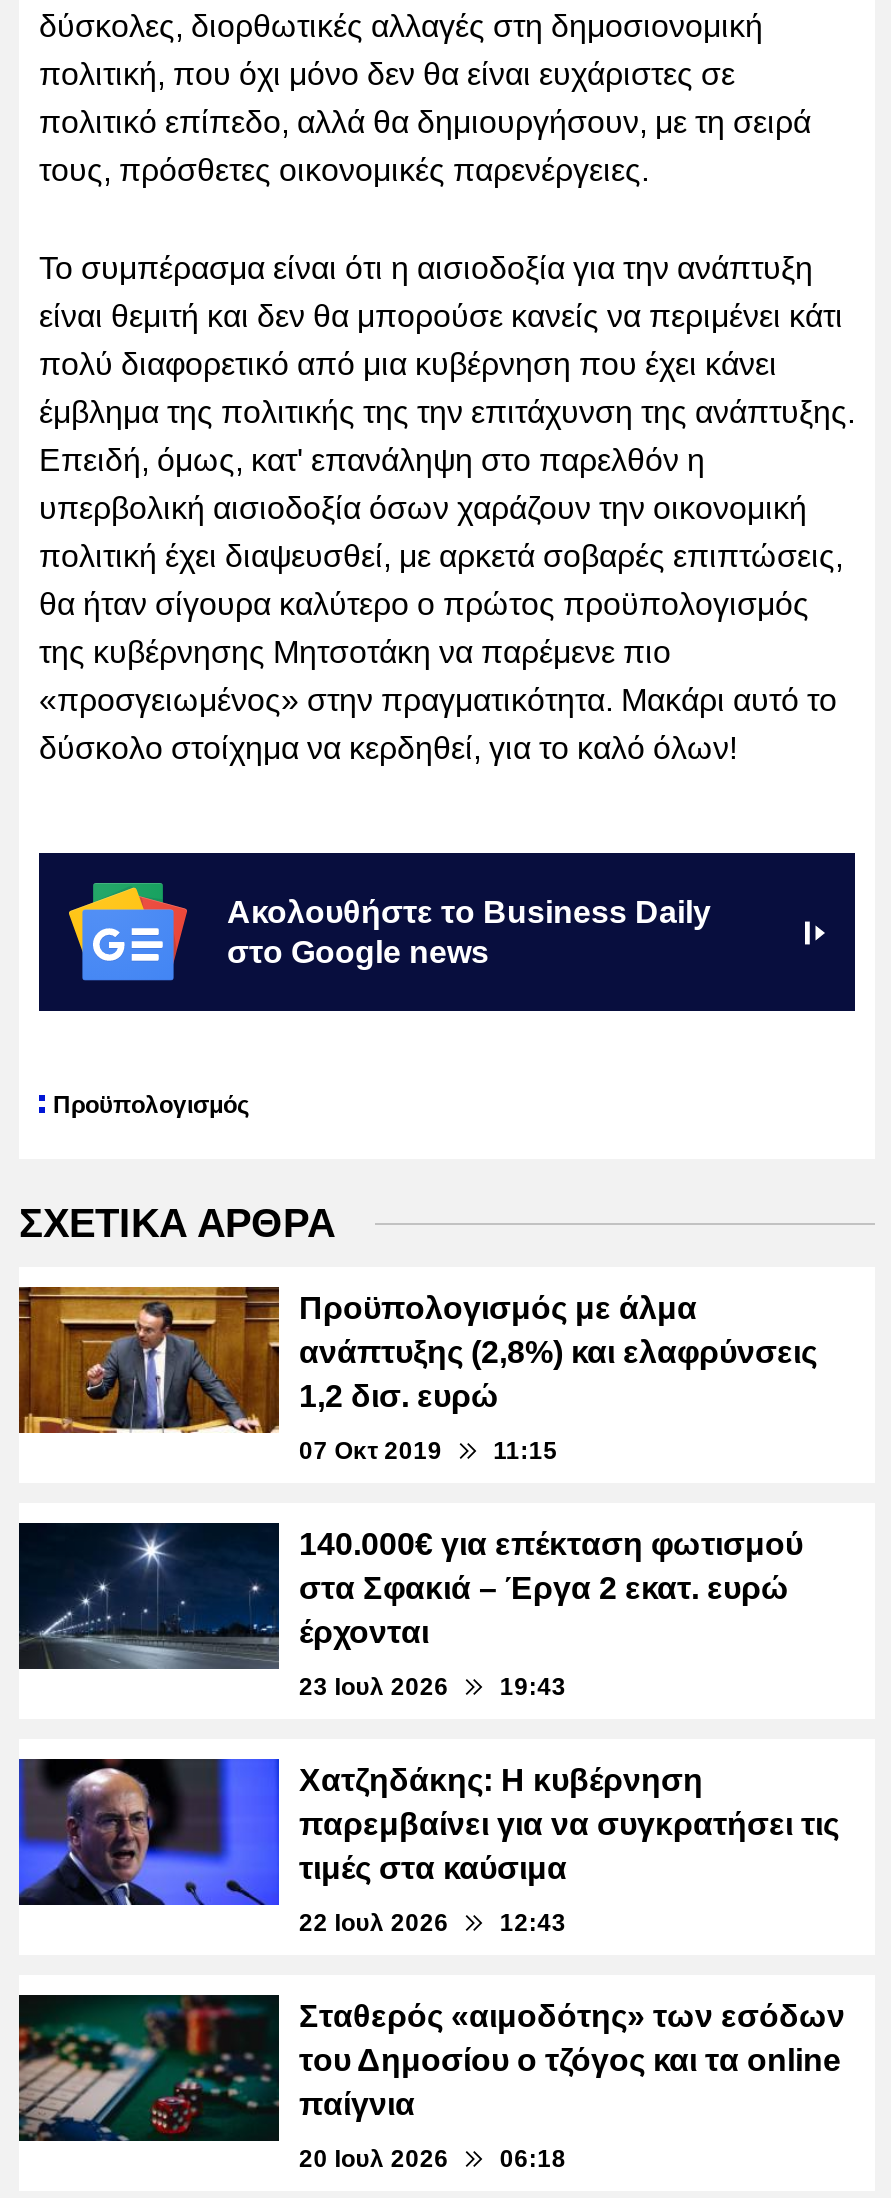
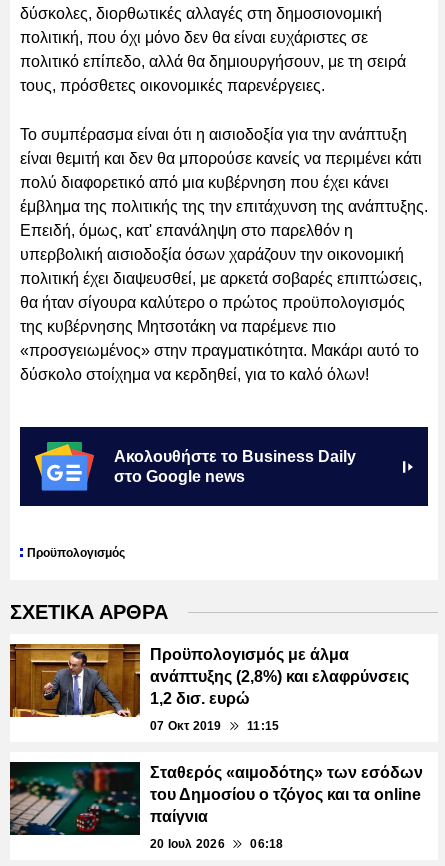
[17,1523,839,1936] [image] | 140.000€ για επέκταση φωτισμού | στα Σφακιά – Έργα 2 εκατ. ευρώ | έρχονται | 23 Ιουλ 2026 | 19:43 | Χατζηδάκης: Η κυβέρνηση | παρεμβαίνει για να συγκρατήσει τις | τιμές στα καύσιμα | 22 Ιουλ 2026 | 12:43 -> none
[17,1757,271,1907] [image] -> none

